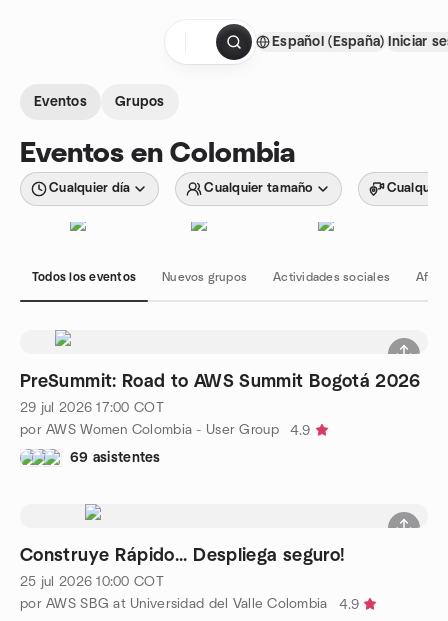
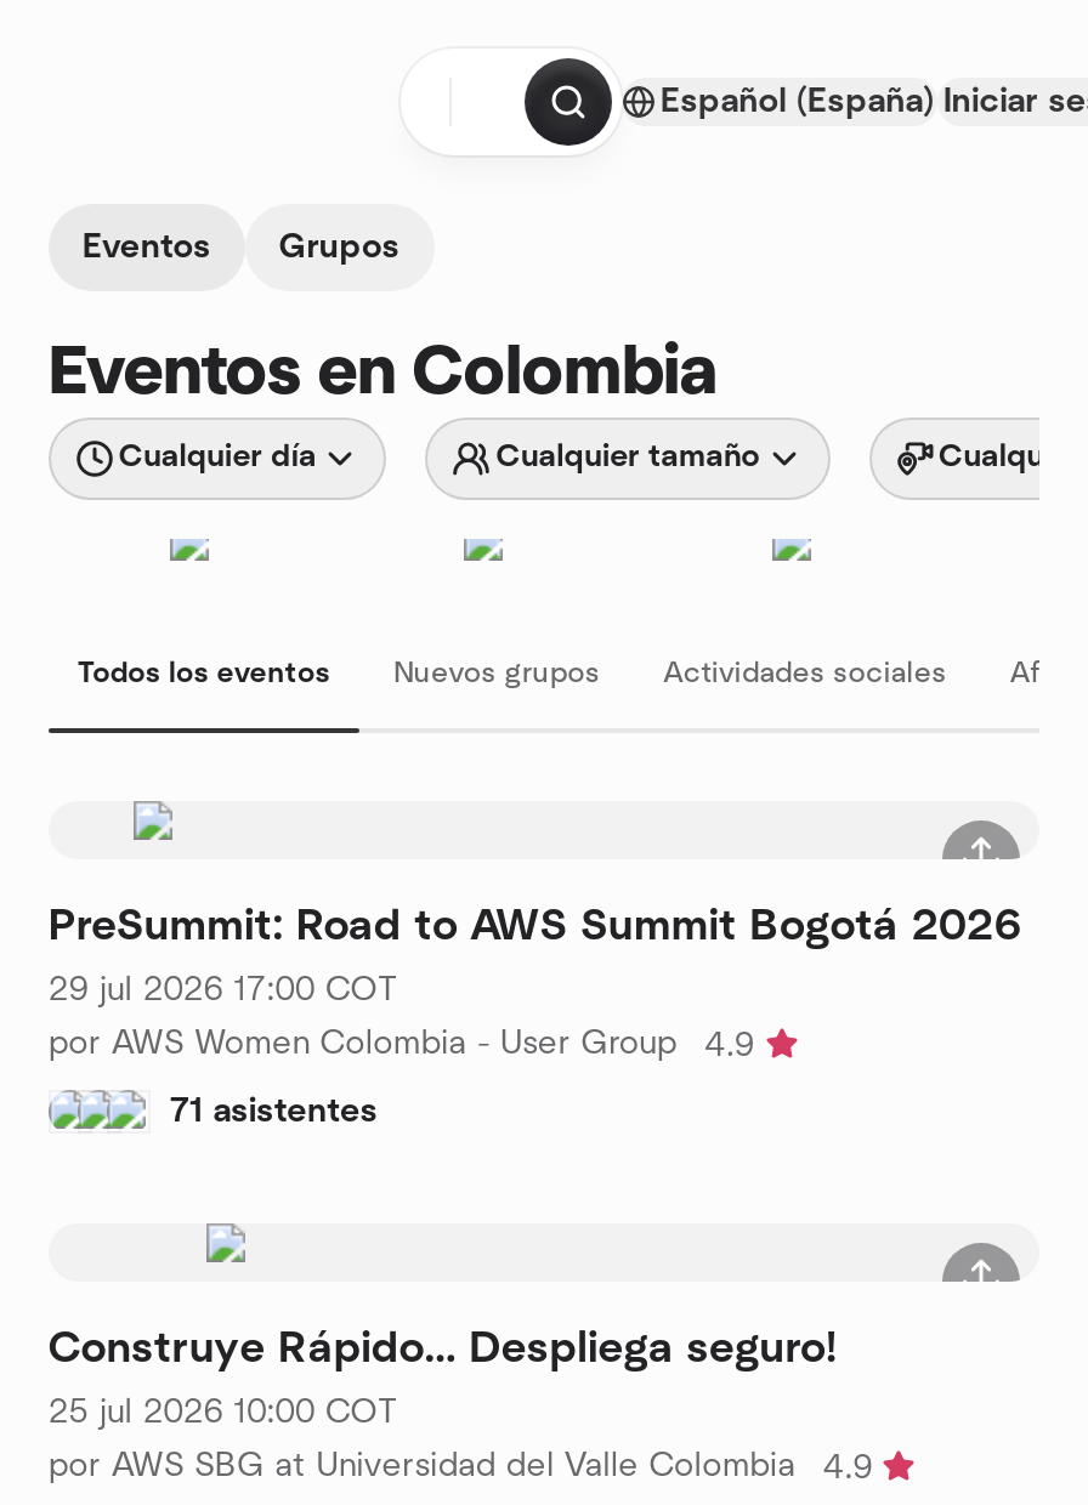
[70,450,161,464] 69 asistentes -> [170,1094,378,1128] 71 asistentes

